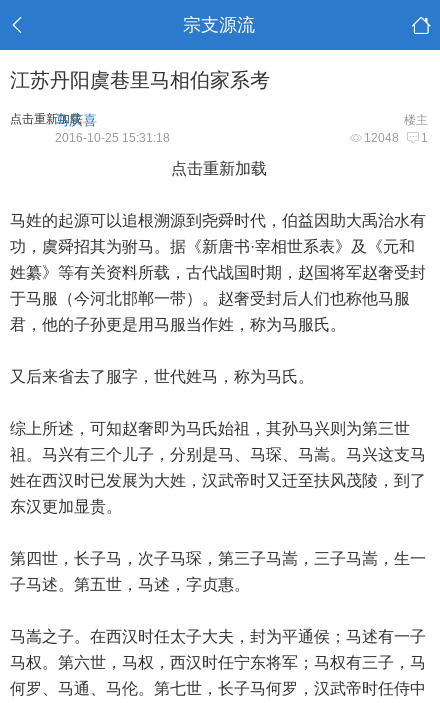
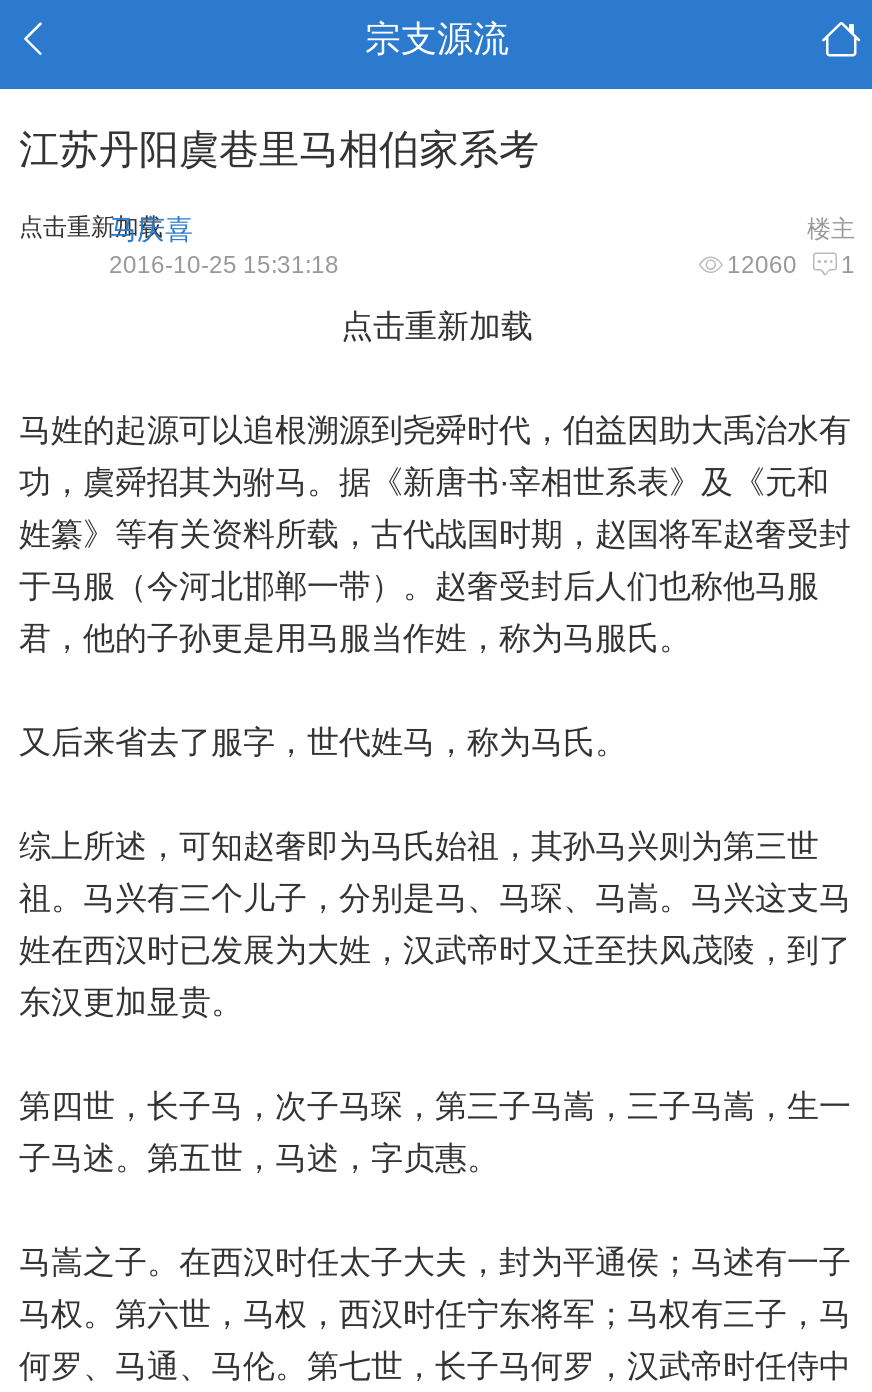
[364,131,428,145] 12048 1 -> [727,251,855,279] 12060 1

